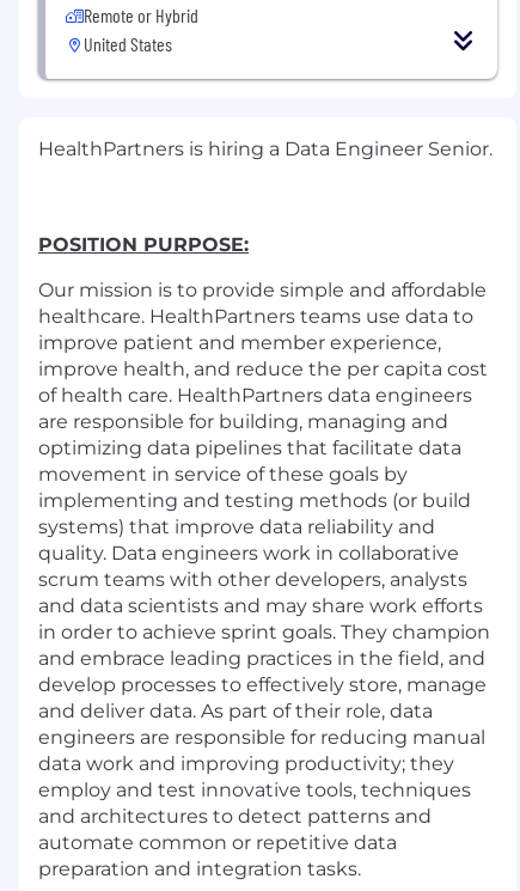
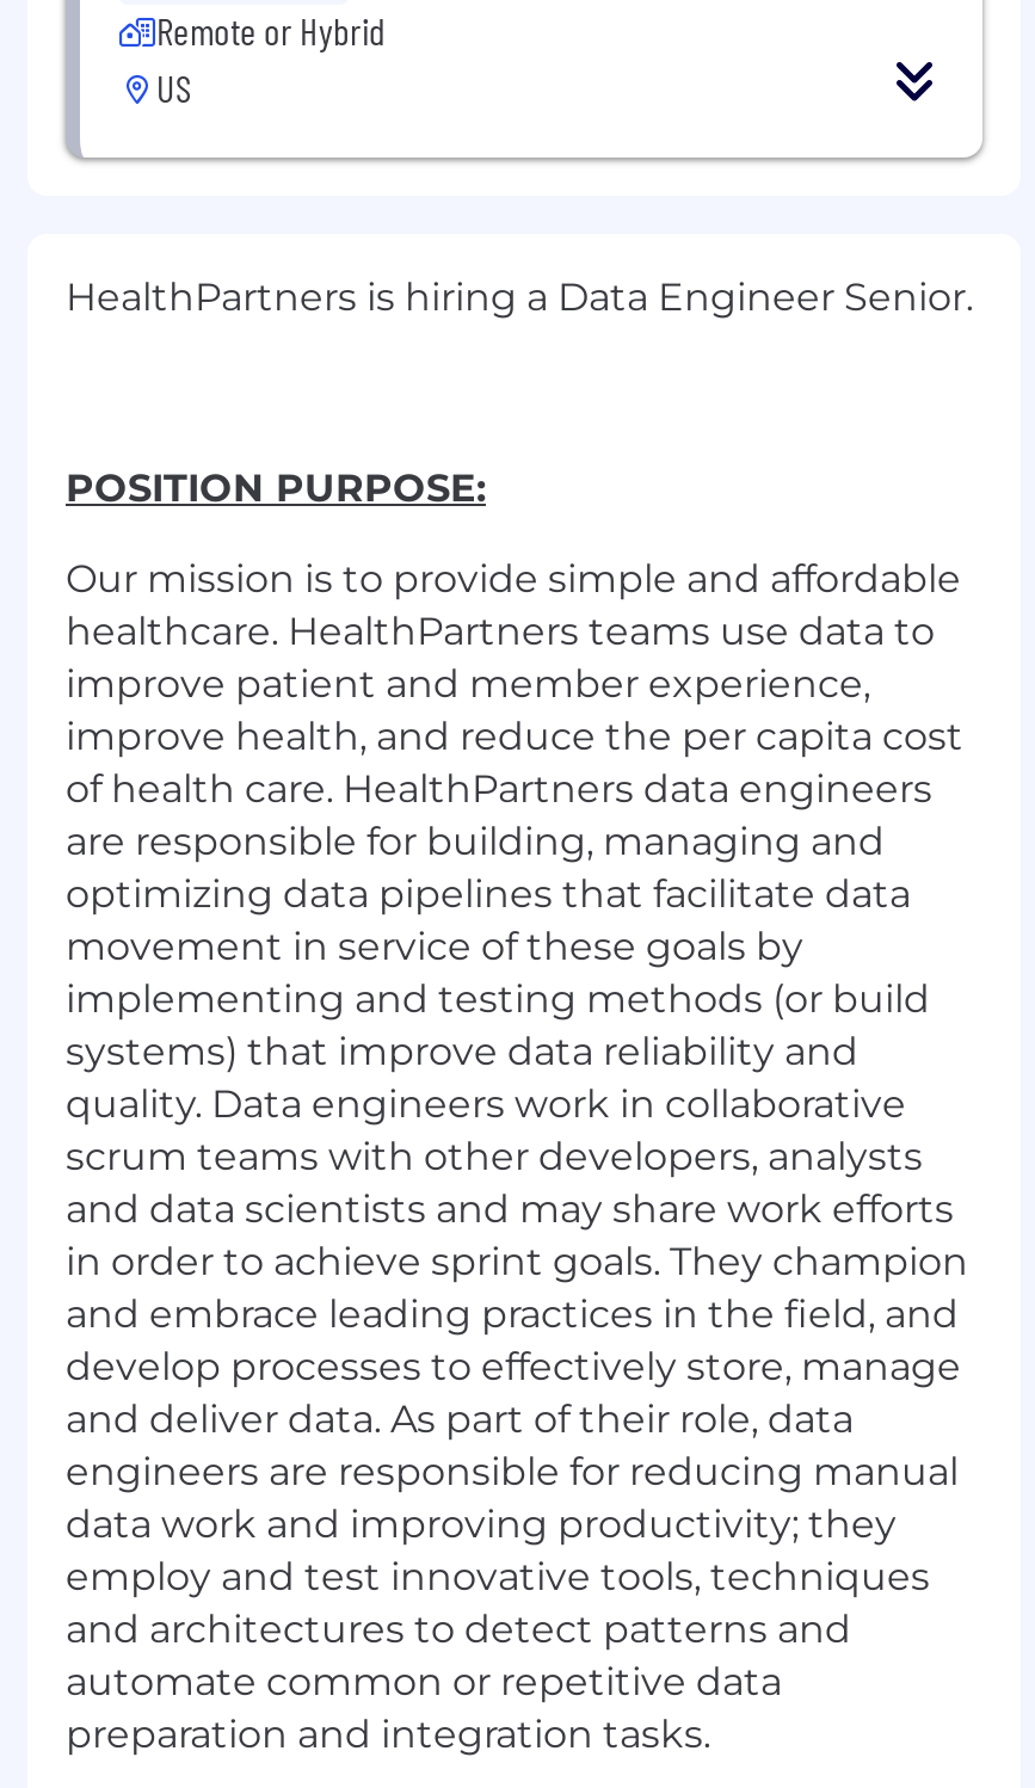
[84,33,172,55] United States -> [156,65,192,110] US

